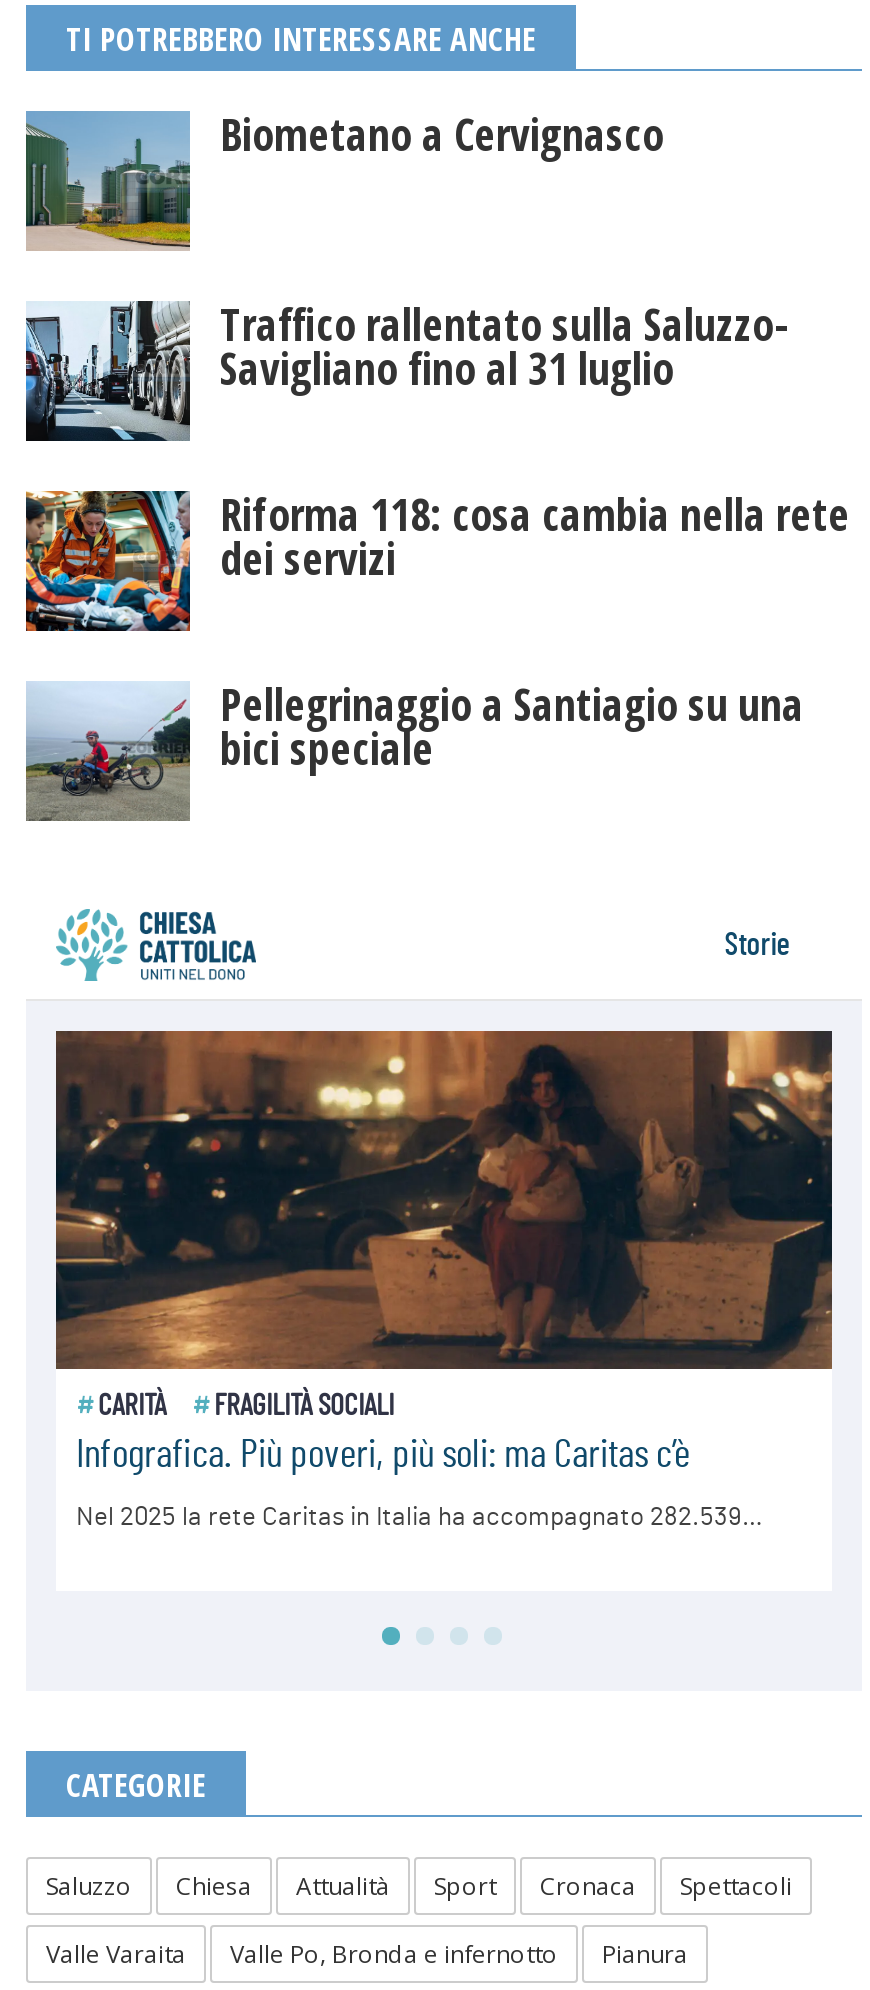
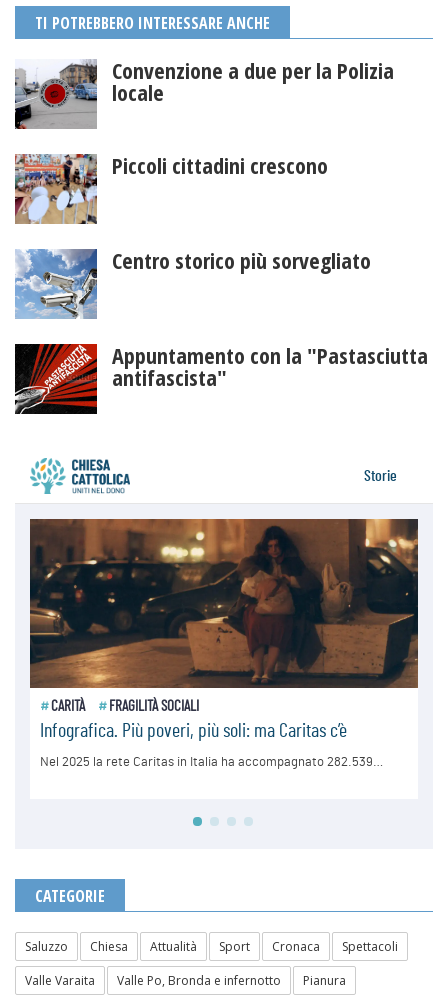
[24,104,664,249] [image] | Biometano a Cervignasco -> [14,55,394,129] [image] | Convenzione a due per la Polizia | locale
[24,294,788,443] [image] | Traffico rallentato sulla Saluzzo- | Savigliano fino al 31 luglio -> [14,150,328,225] [image] | Piccoli cittadini crescono
[24,484,850,633] [image] | Riforma 118: cosa cambia nella rete | dei servizi -> [14,245,371,319] [image] | Centro storico più sorvegliato
[24,674,804,823] [image] | Pellegrinaggio a Santiagio su una | bici speciale -> [14,340,428,415] [image] | Appuntamento con la "Pastasciutta | antifascista"

